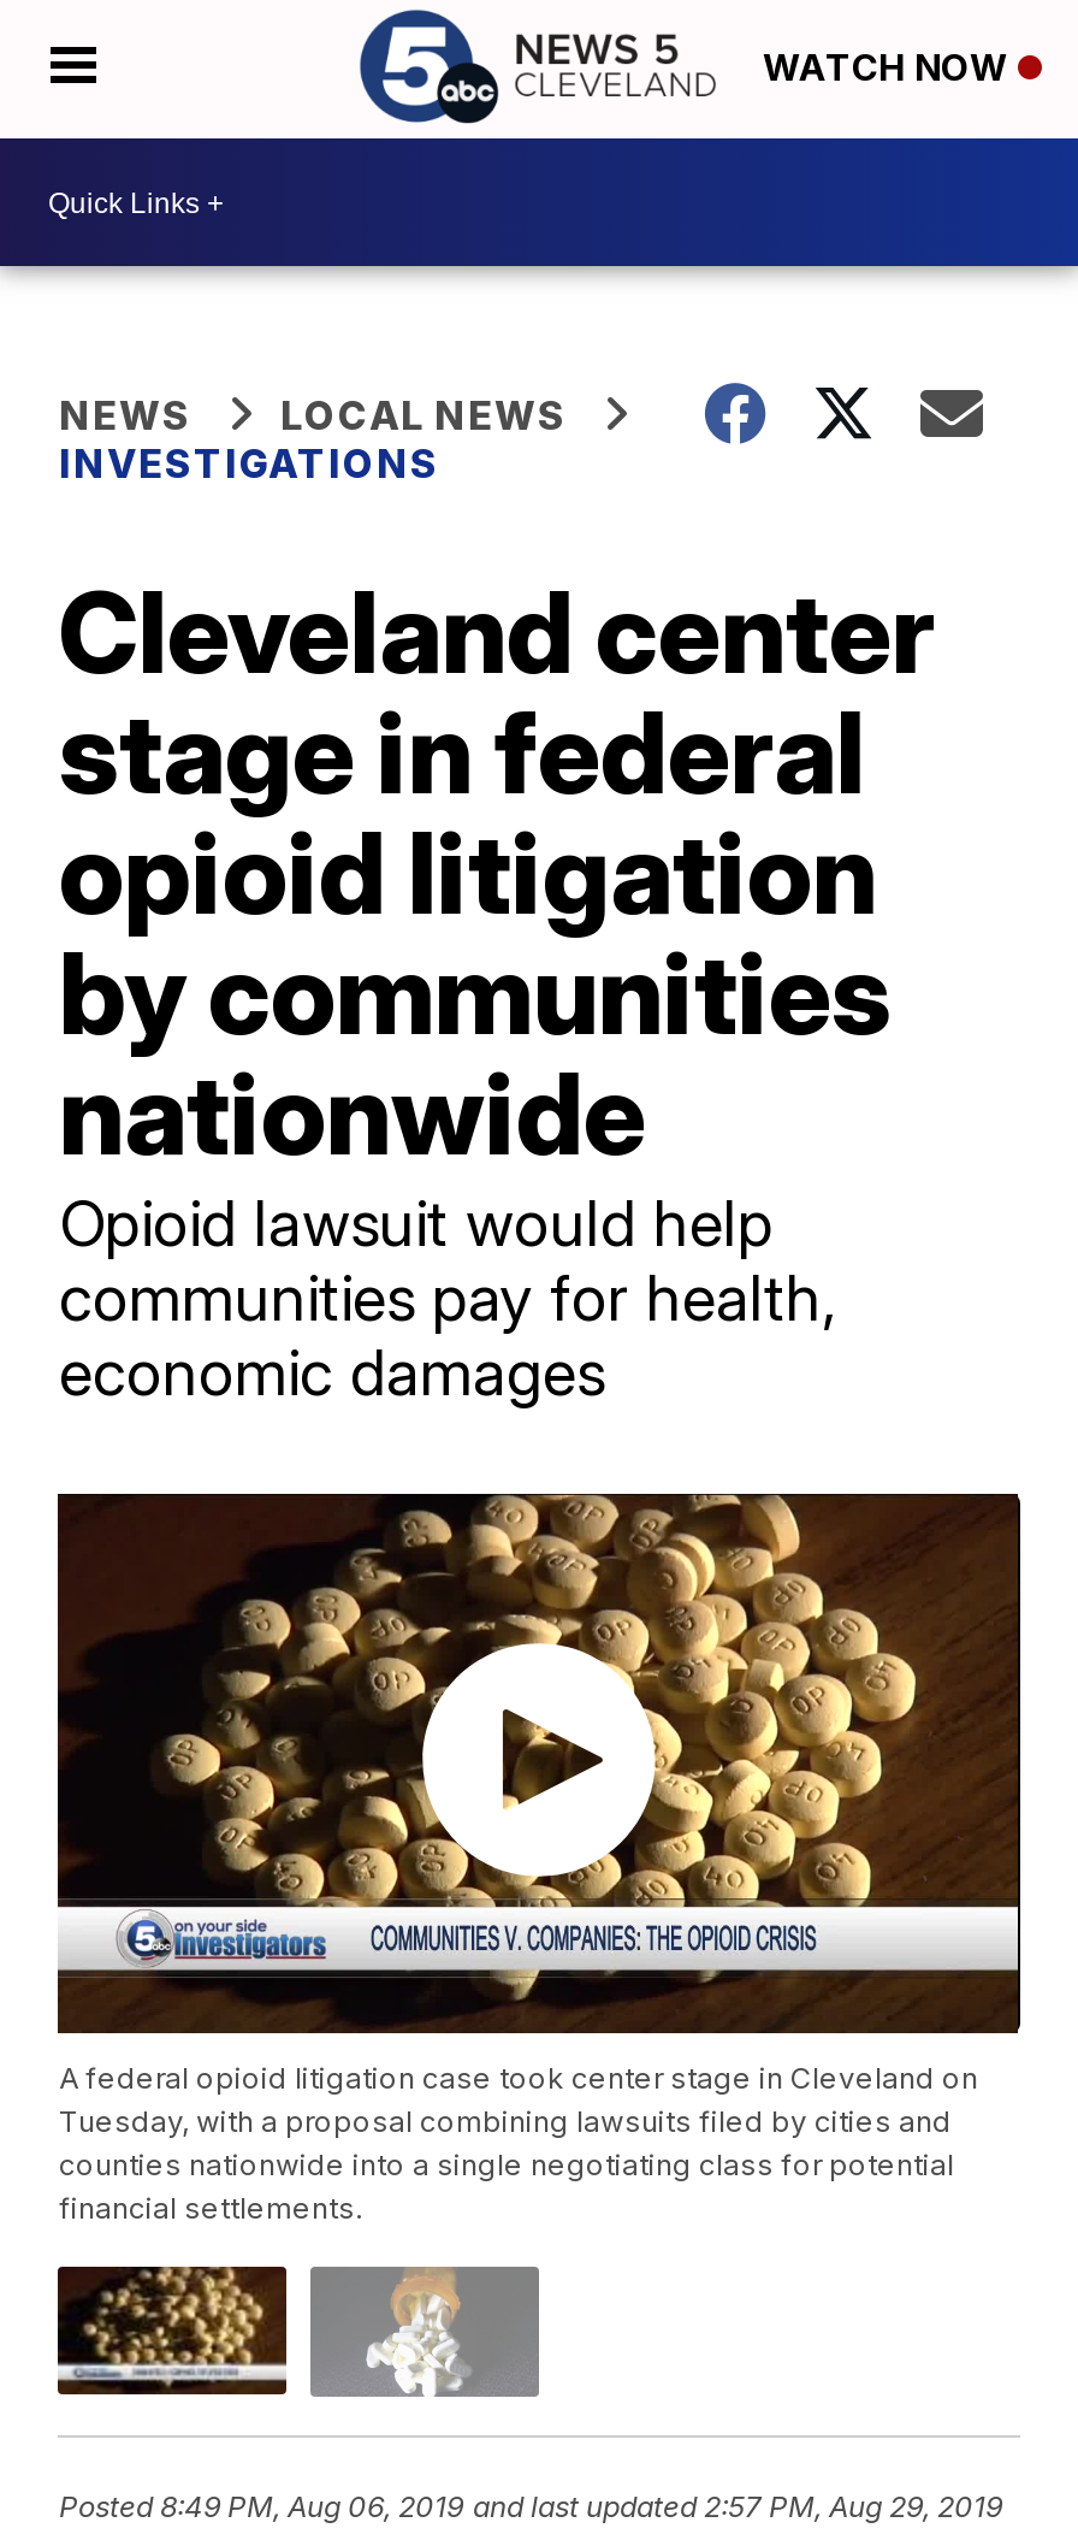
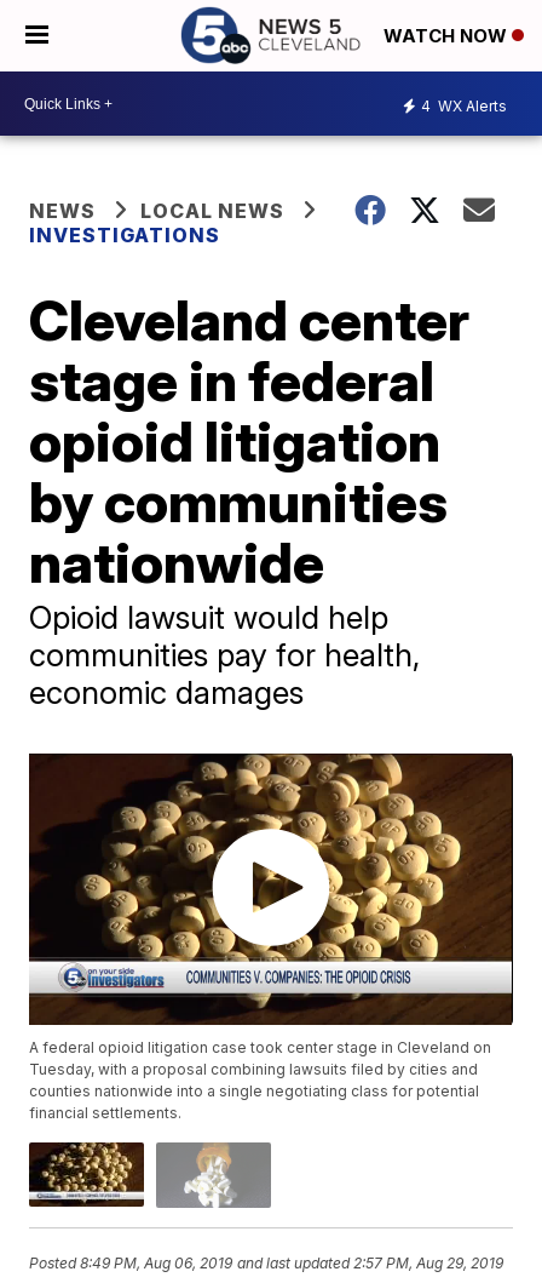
none -> [421,96,507,114] 4 WX Alerts

